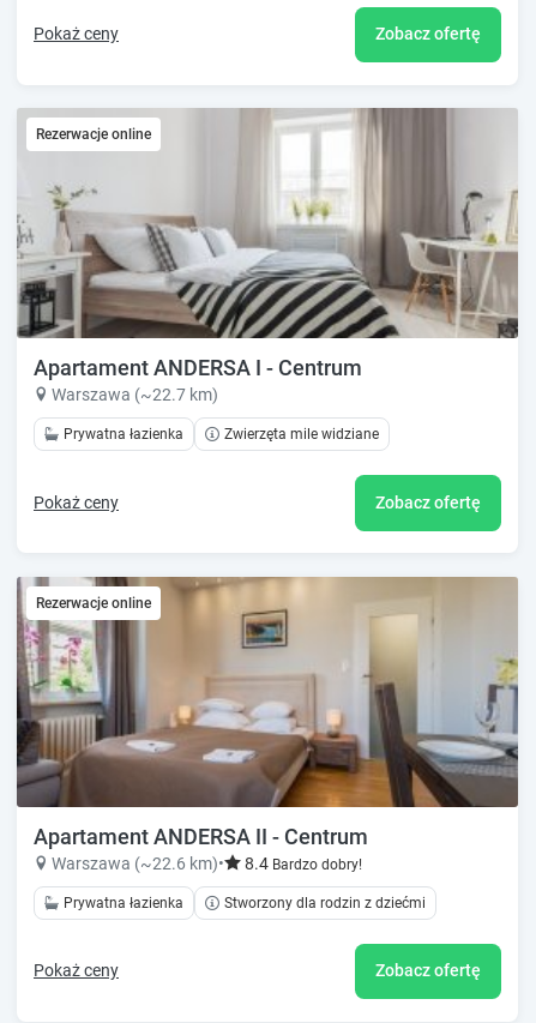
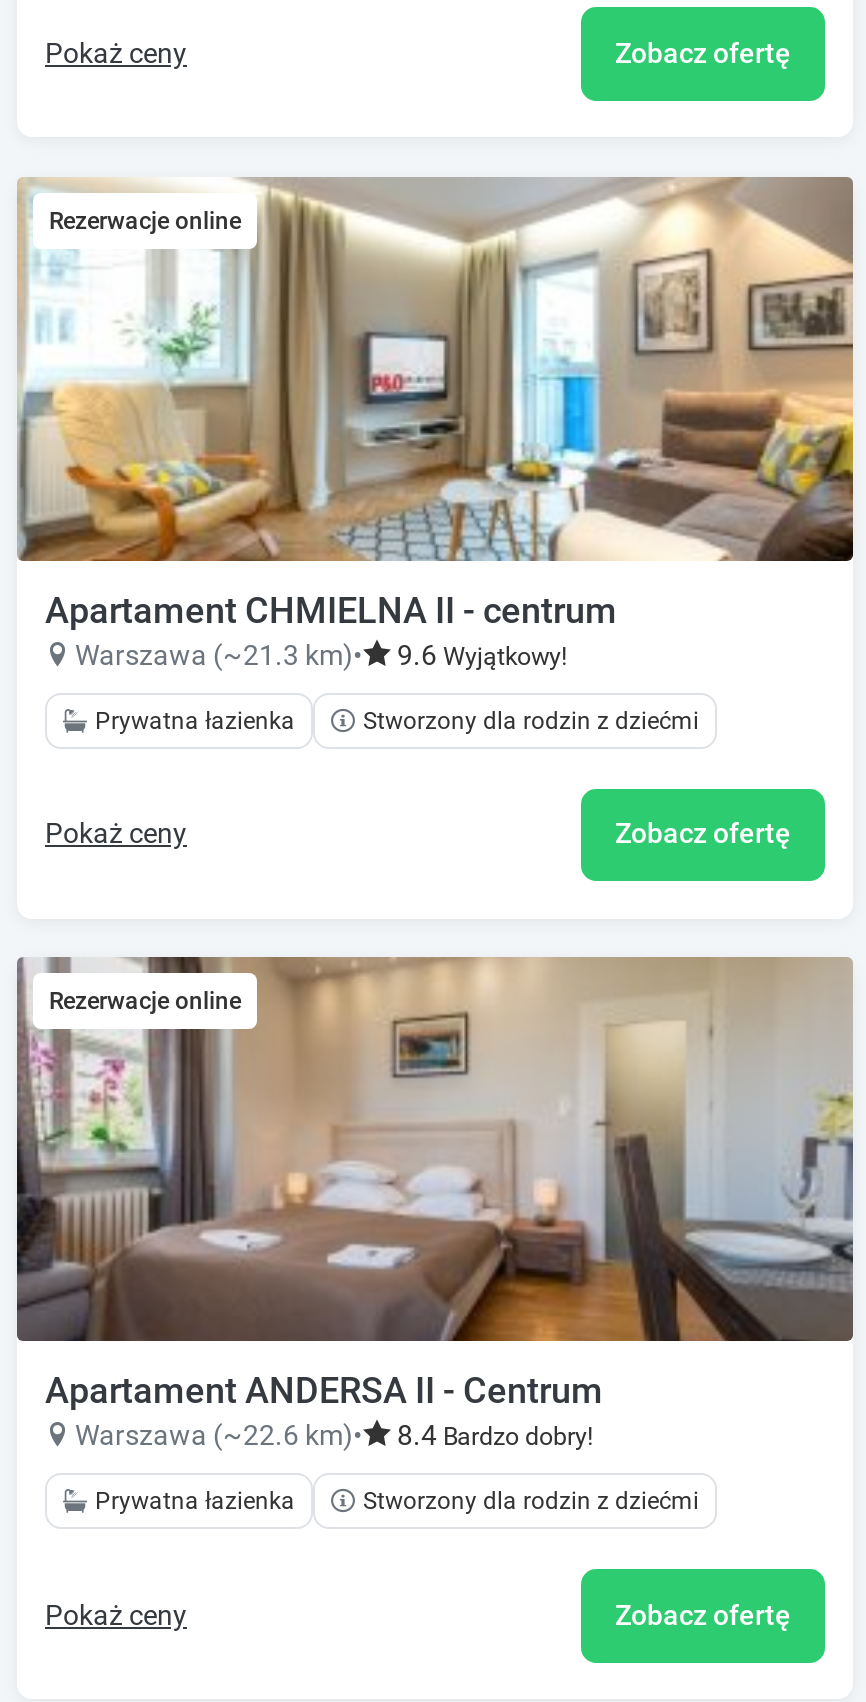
[17,108,518,404] [image] | Apartament ANDERSA I - Centrum | Warszawa (~22.7 km) -> [17,176,855,670] [image] | Apartament CHMIELNA II - centrum | Warszawa (~21.3 km)• | 9.6 Wyjątkowy!
[224,426,379,443] Zwierzęta mile widziane -> [363,706,699,734] Stworzony dla rodzin z dziećmi

